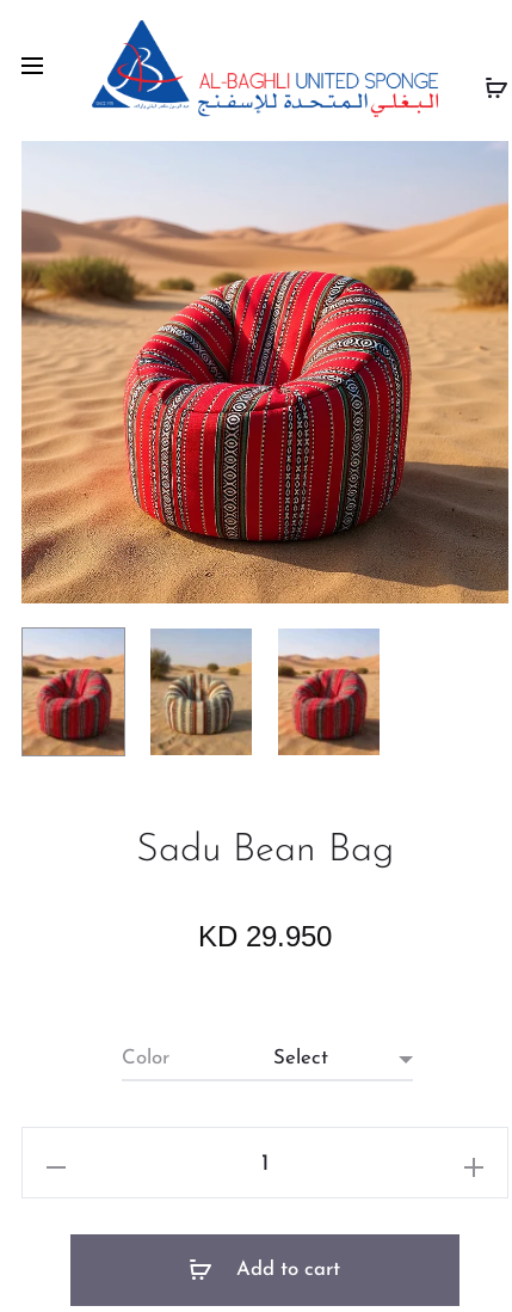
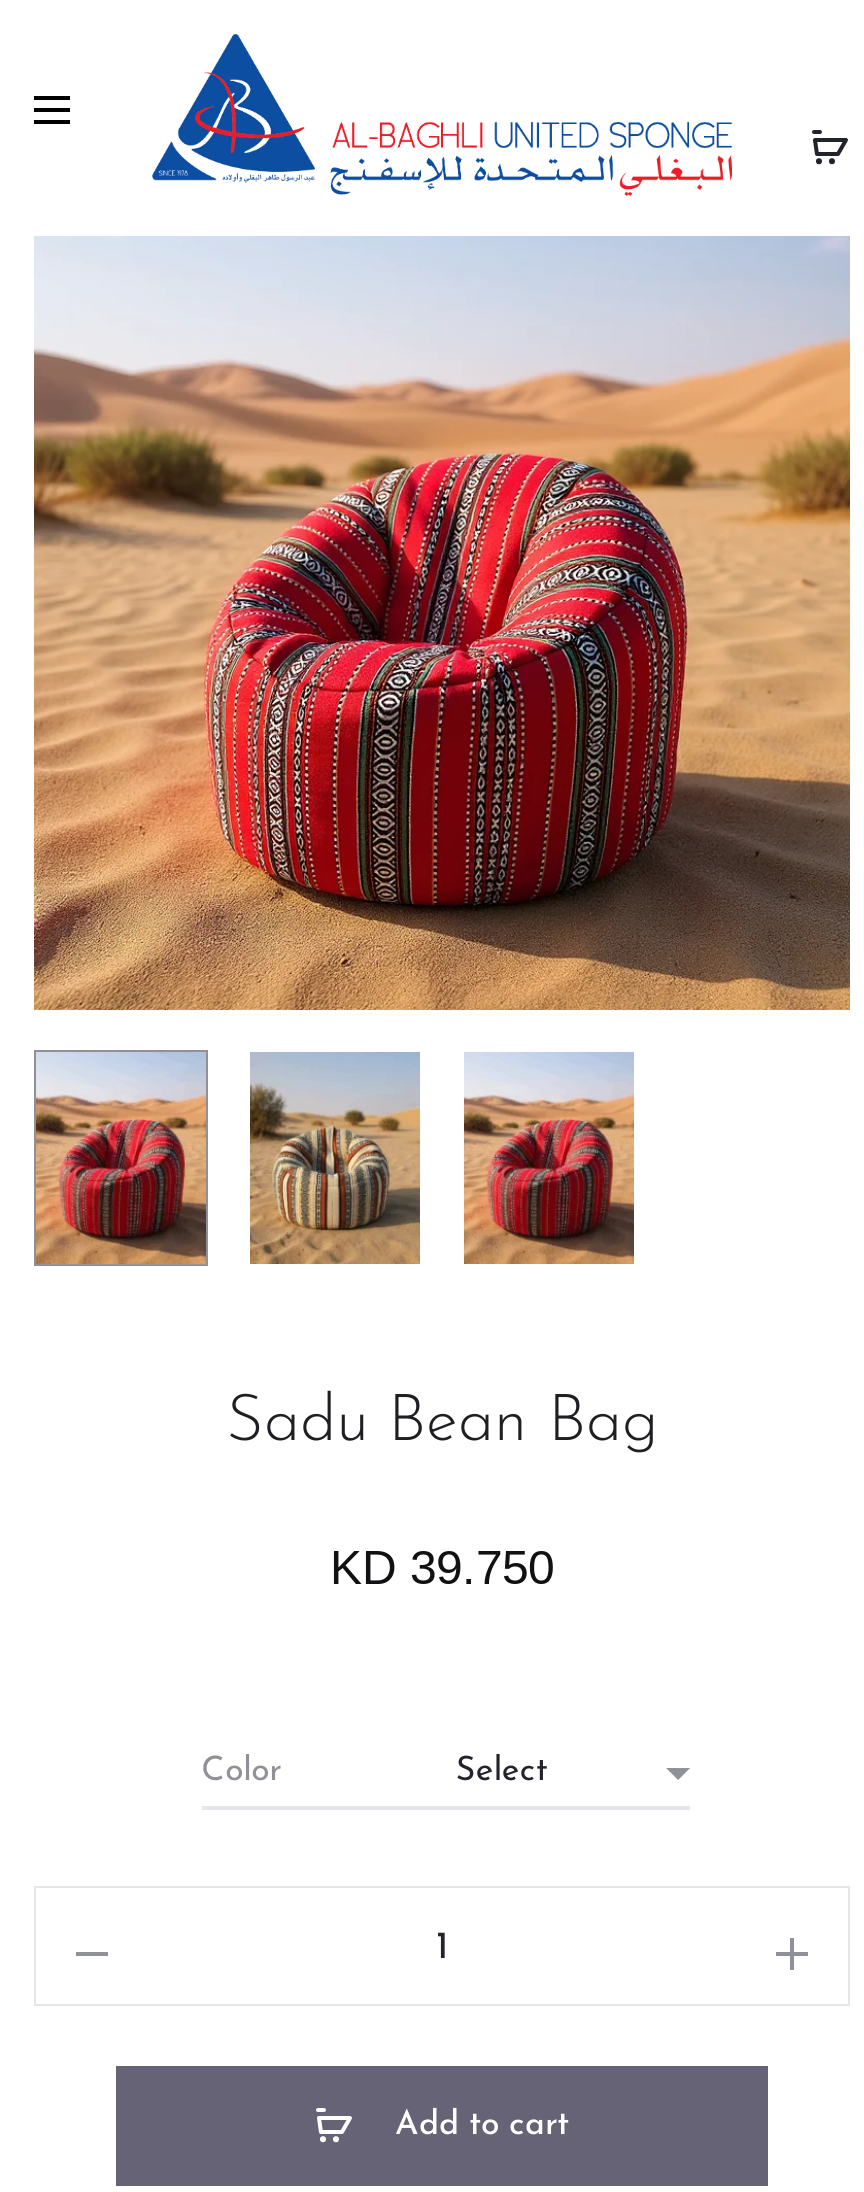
[198,920,332,953] KD 29.950 -> [330,1540,554,1594] KD 39.750

